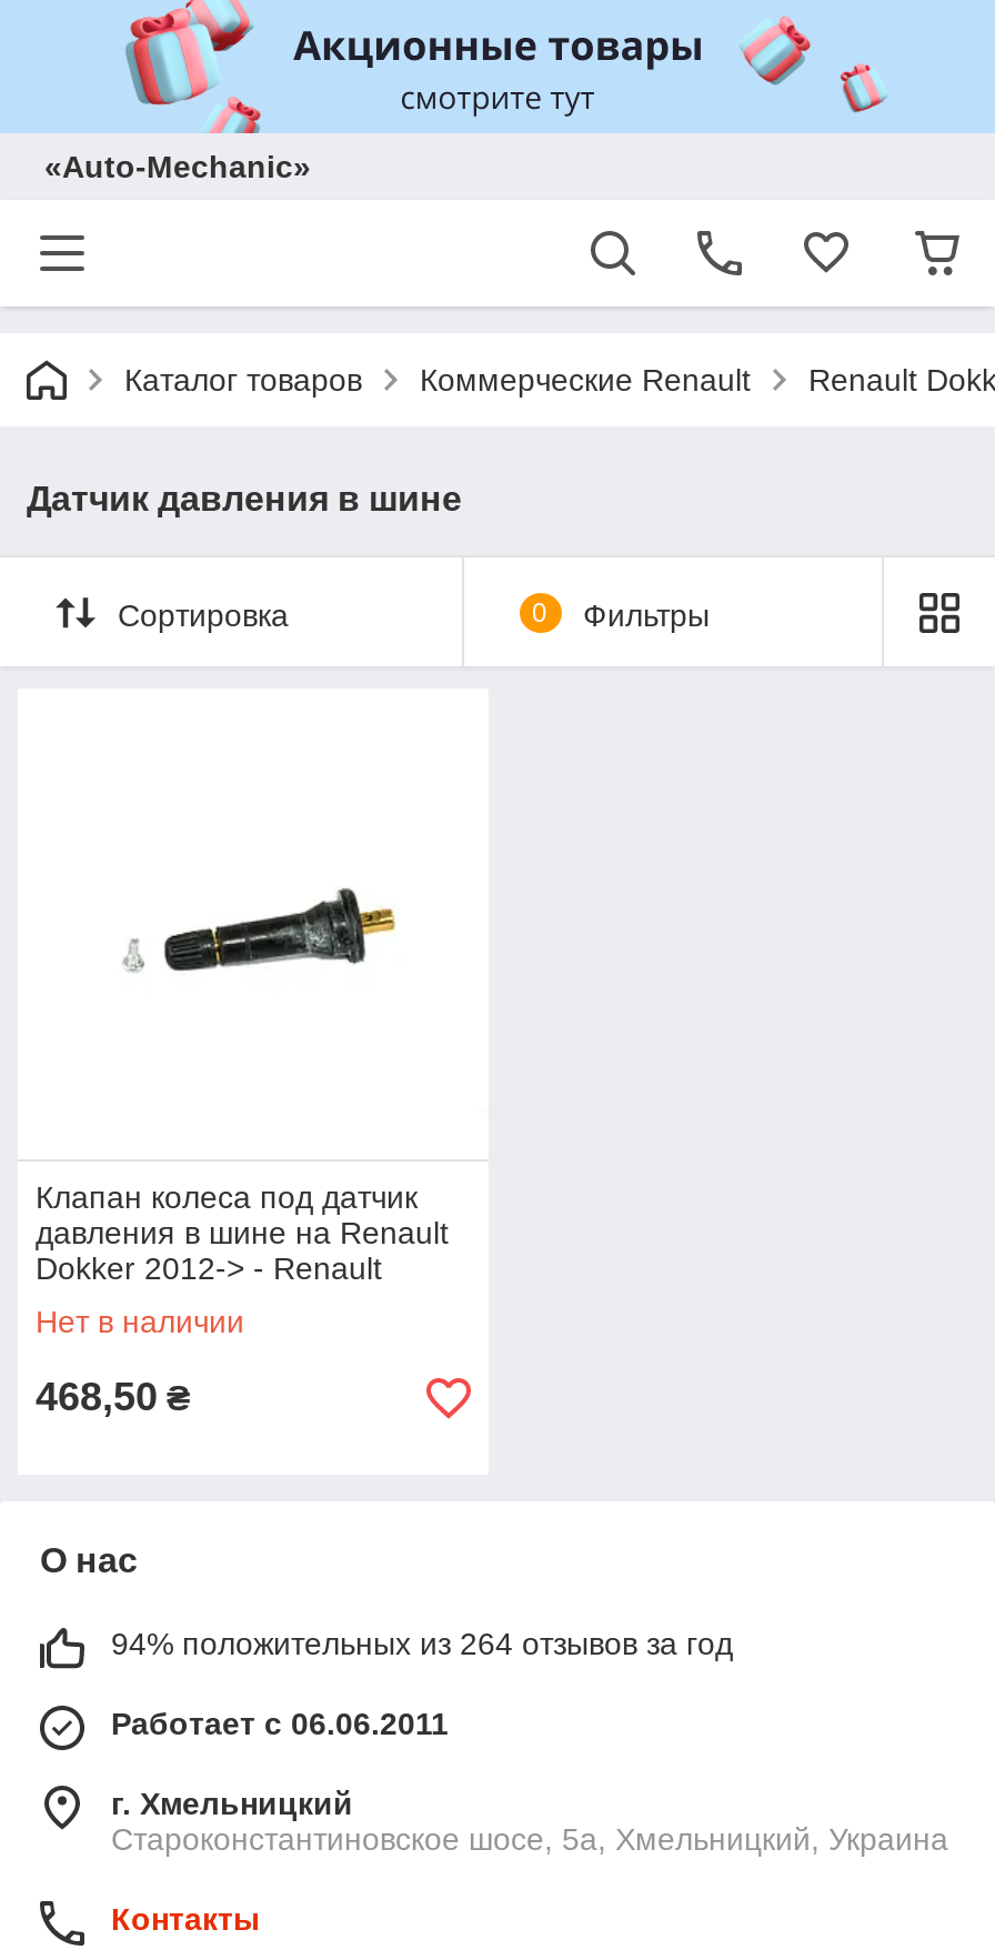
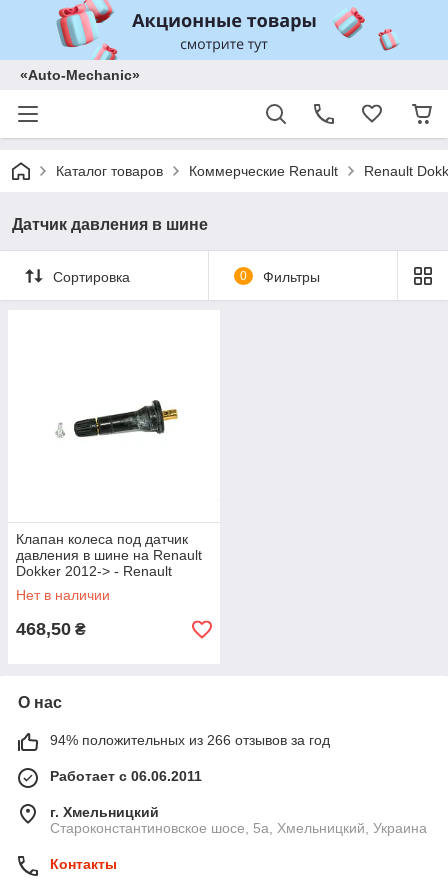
[111,1626,733,1661] 94% положительных из 264 отзывов за год -> [50,732,330,748] 94% положительных из 266 отзывов за год

